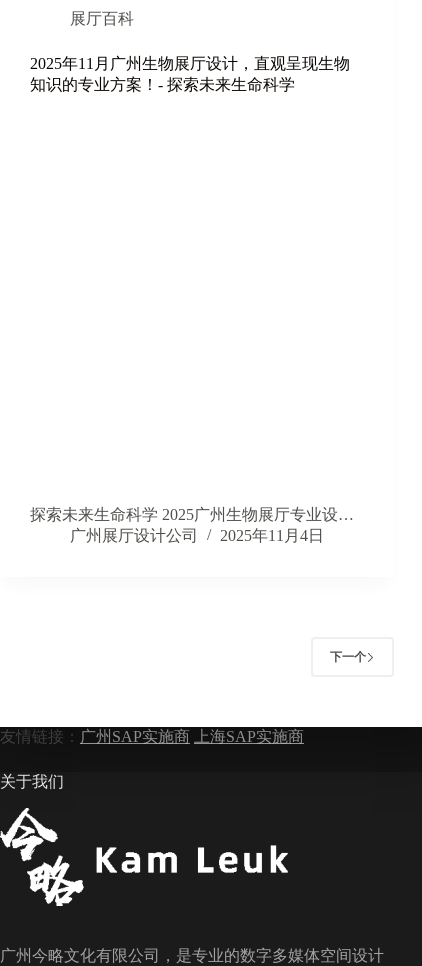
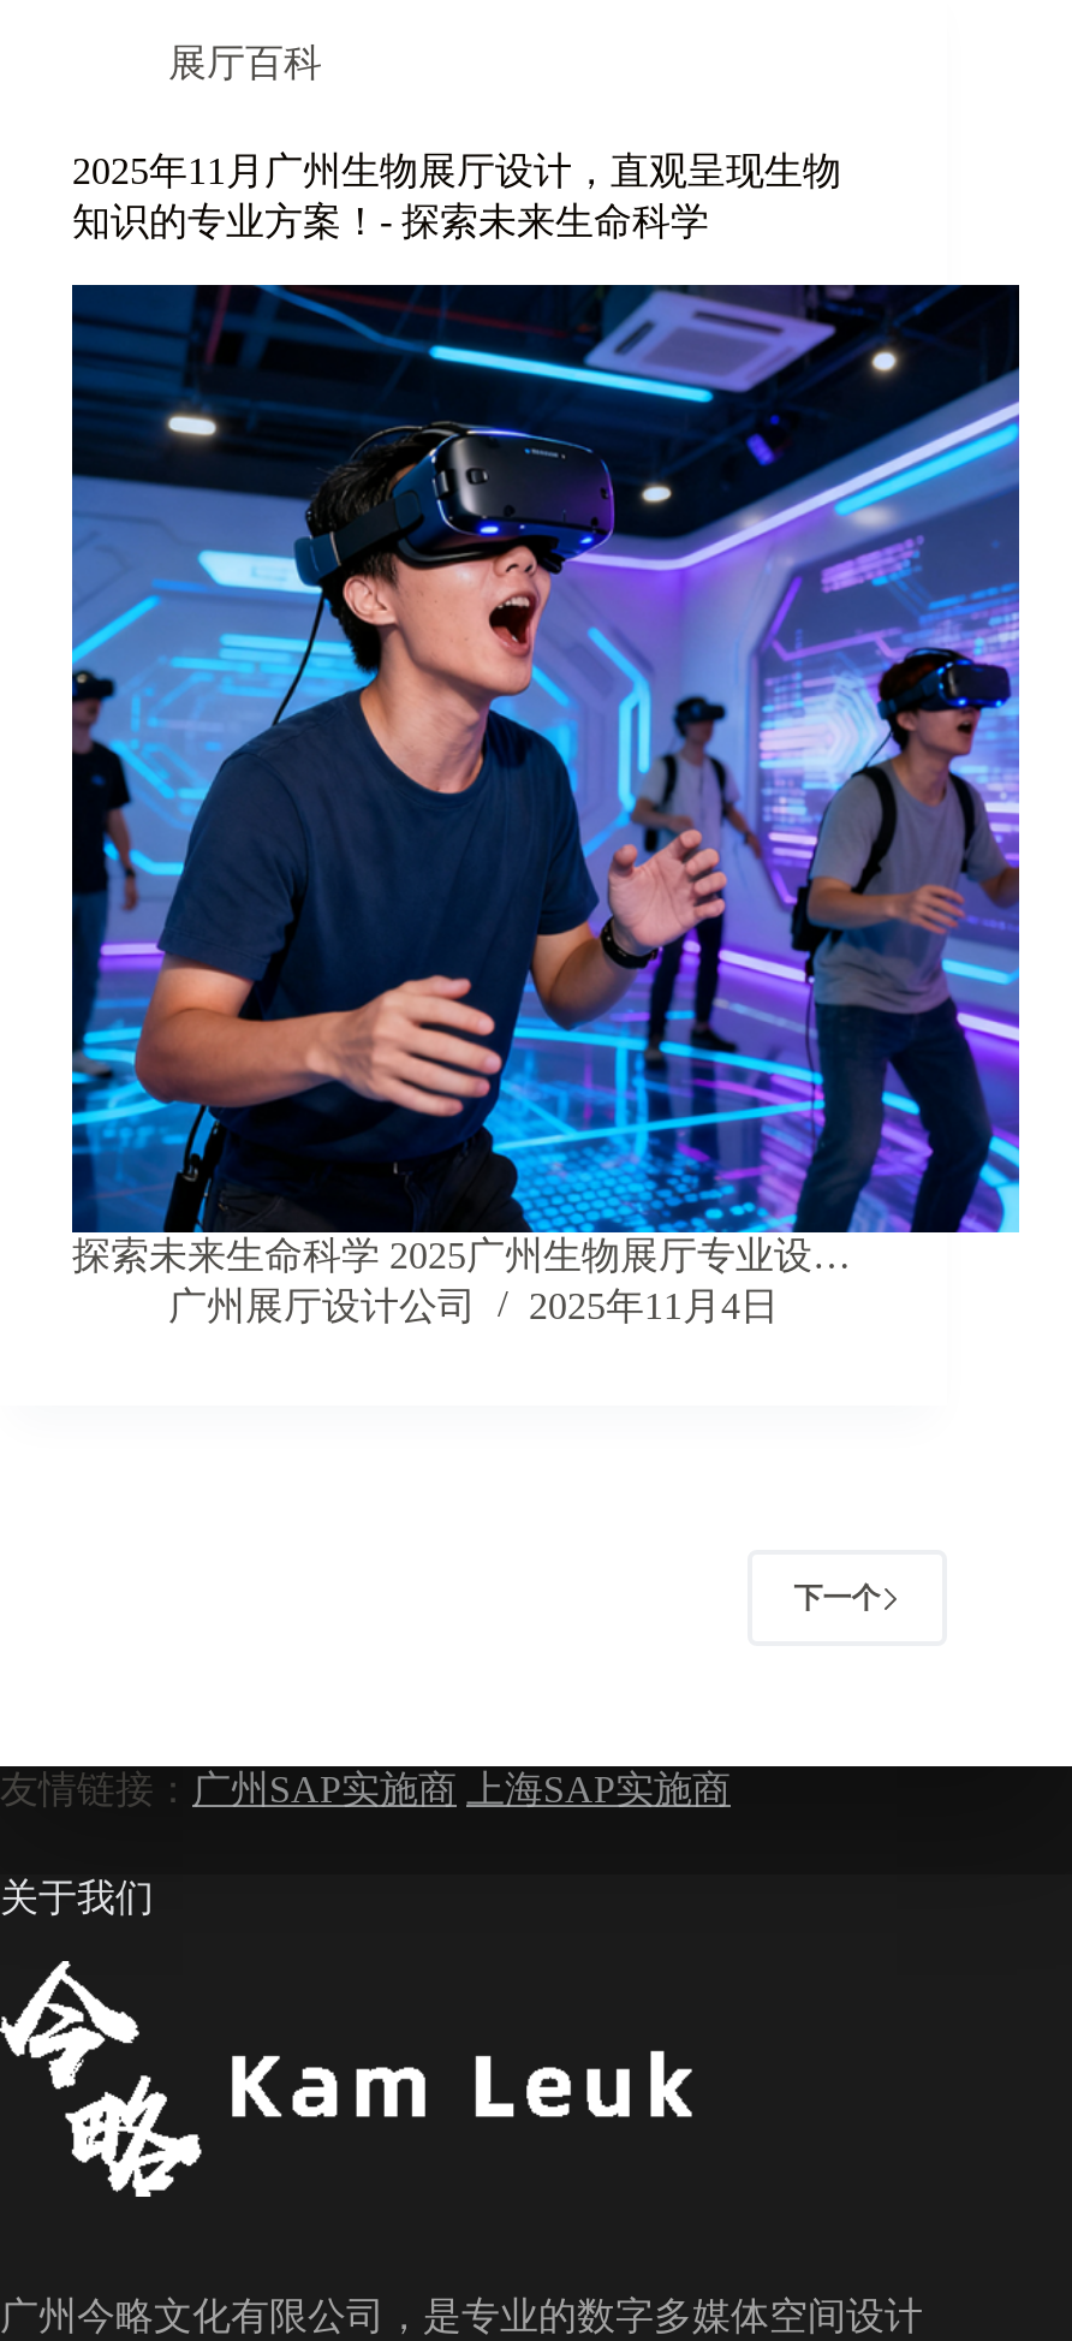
none -> [70,283,1022,1235] [image]

